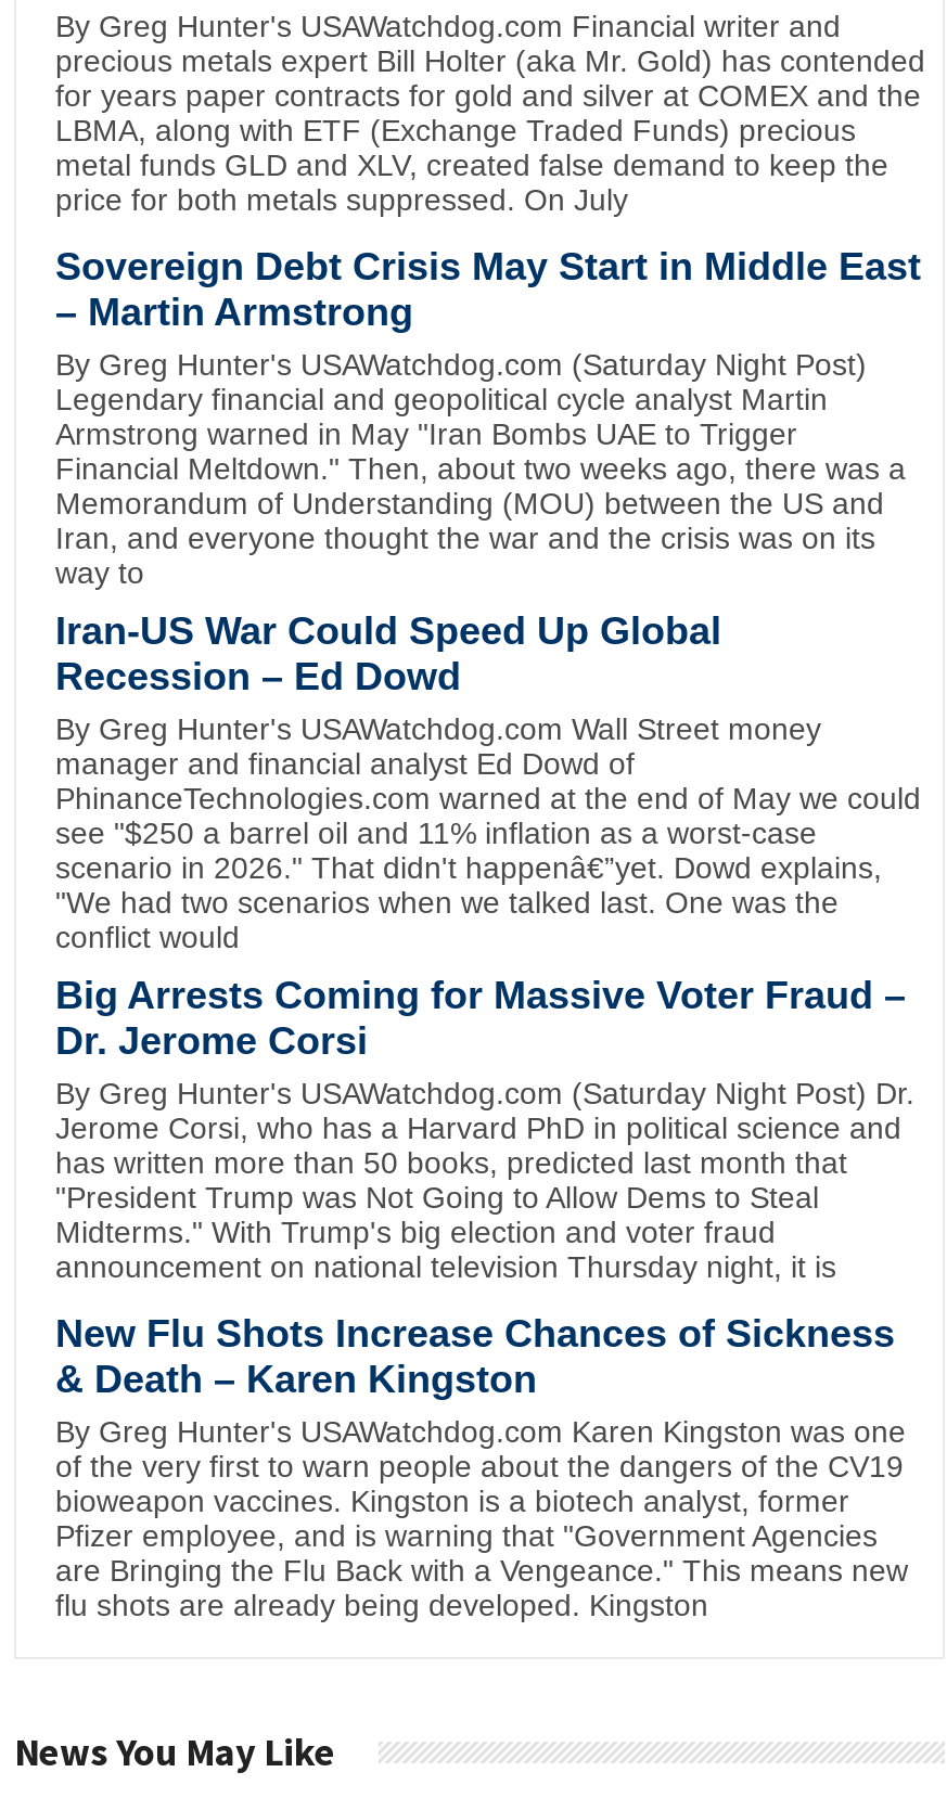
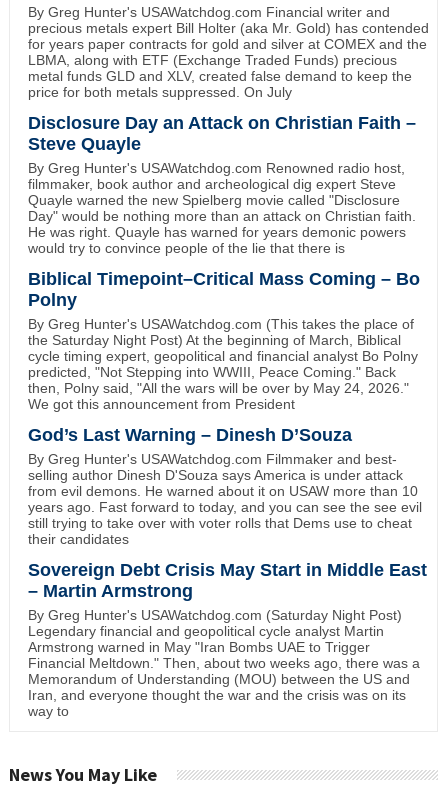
none -> [28,113,422,547] Disclosure Day an Attack on Christian Faith – | Steve Quayle | By Greg Hunter's USAWatchdog.com Renowned radio host, | filmmaker, book author and archeological dig expert Steve | Quayle warned the new Spielberg movie called "Disclosure | Day" would be nothing more than an attack on Christian faith. | He was right. Quayle has warned for years demonic powers | would try to convince people of the lie that there is | Biblical Timepoint–Critical Mass Coming – Bo | Polny | By Greg Hunter's USAWatchdog.com (This takes the place of | the Saturday Night Post) At the beginning of March, Biblical | cycle timing expert, geopolitical and financial analyst Bo Polny | predicted, "Not Stepping into WWIII, Peace Coming." Back | then, Polny said, "All the wars will be over by May 24, 2026." | We got this announcement from President | God’s Last Warning – Dinesh D’Souza | By Greg Hunter's USAWatchdog.com Filmmaker and best- | selling author Dinesh D'Souza says America is under attack | from evil demons. He warned about it on USAW more than 10 | years ago. Fast forward to today, and you can see the see evil | still trying to take over with voter rolls that Dems use to cheat | their candidates
moved [55,245,921,590] -> [28,560,427,719]: Sovereign Debt Crisis May Start in Middle East | – Martin Armstrong | By Greg Hunter's USAWatchdog.com (Saturday Night Post) | ... | Iran, and everyone thought the war and the crisis was on its | way to
[55,609,921,1622] Iran-US War Could Speed Up Global | Recession – Ed Dowd | By Greg Hunter's USAWatchdog.com Wall Street money | manager and financial analyst Ed Dowd of | PhinanceTechnologies.com warned at the end of May we could | see "$250 a barrel oil and 11% inflation as a worst-case | scenario in 2026." That didn't happenâ€”yet. Dowd explains, | "We had two scenarios when we talked last. One was the | conflict would | Big Arrests Coming for Massive Voter Fraud – | Dr. Jerome Corsi | By Greg Hunter's USAWatchdog.com (Saturday Night Post) Dr. | Jerome Corsi, who has a Harvard PhD in political science and | has written more than 50 books, predicted last month that | "President Trump was Not Going to Allow Dems to Steal | Midterms." With Trump's big election and voter fraud | announcement on national television Thursday night, it is | New Flu Shots Increase Chances of Sickness | & Death – Karen Kingston | By Greg Hunter's USAWatchdog.com Karen Kingston was one | of the very first to warn people about the dangers of the CV19 | bioweapon vaccines. Kingston is a biotech analyst, former | Pfizer employee, and is warning that "Government Agencies | are Bringing the Flu Back with a Vengeance." This means new | flu shots are already being developed. Kingston -> none

